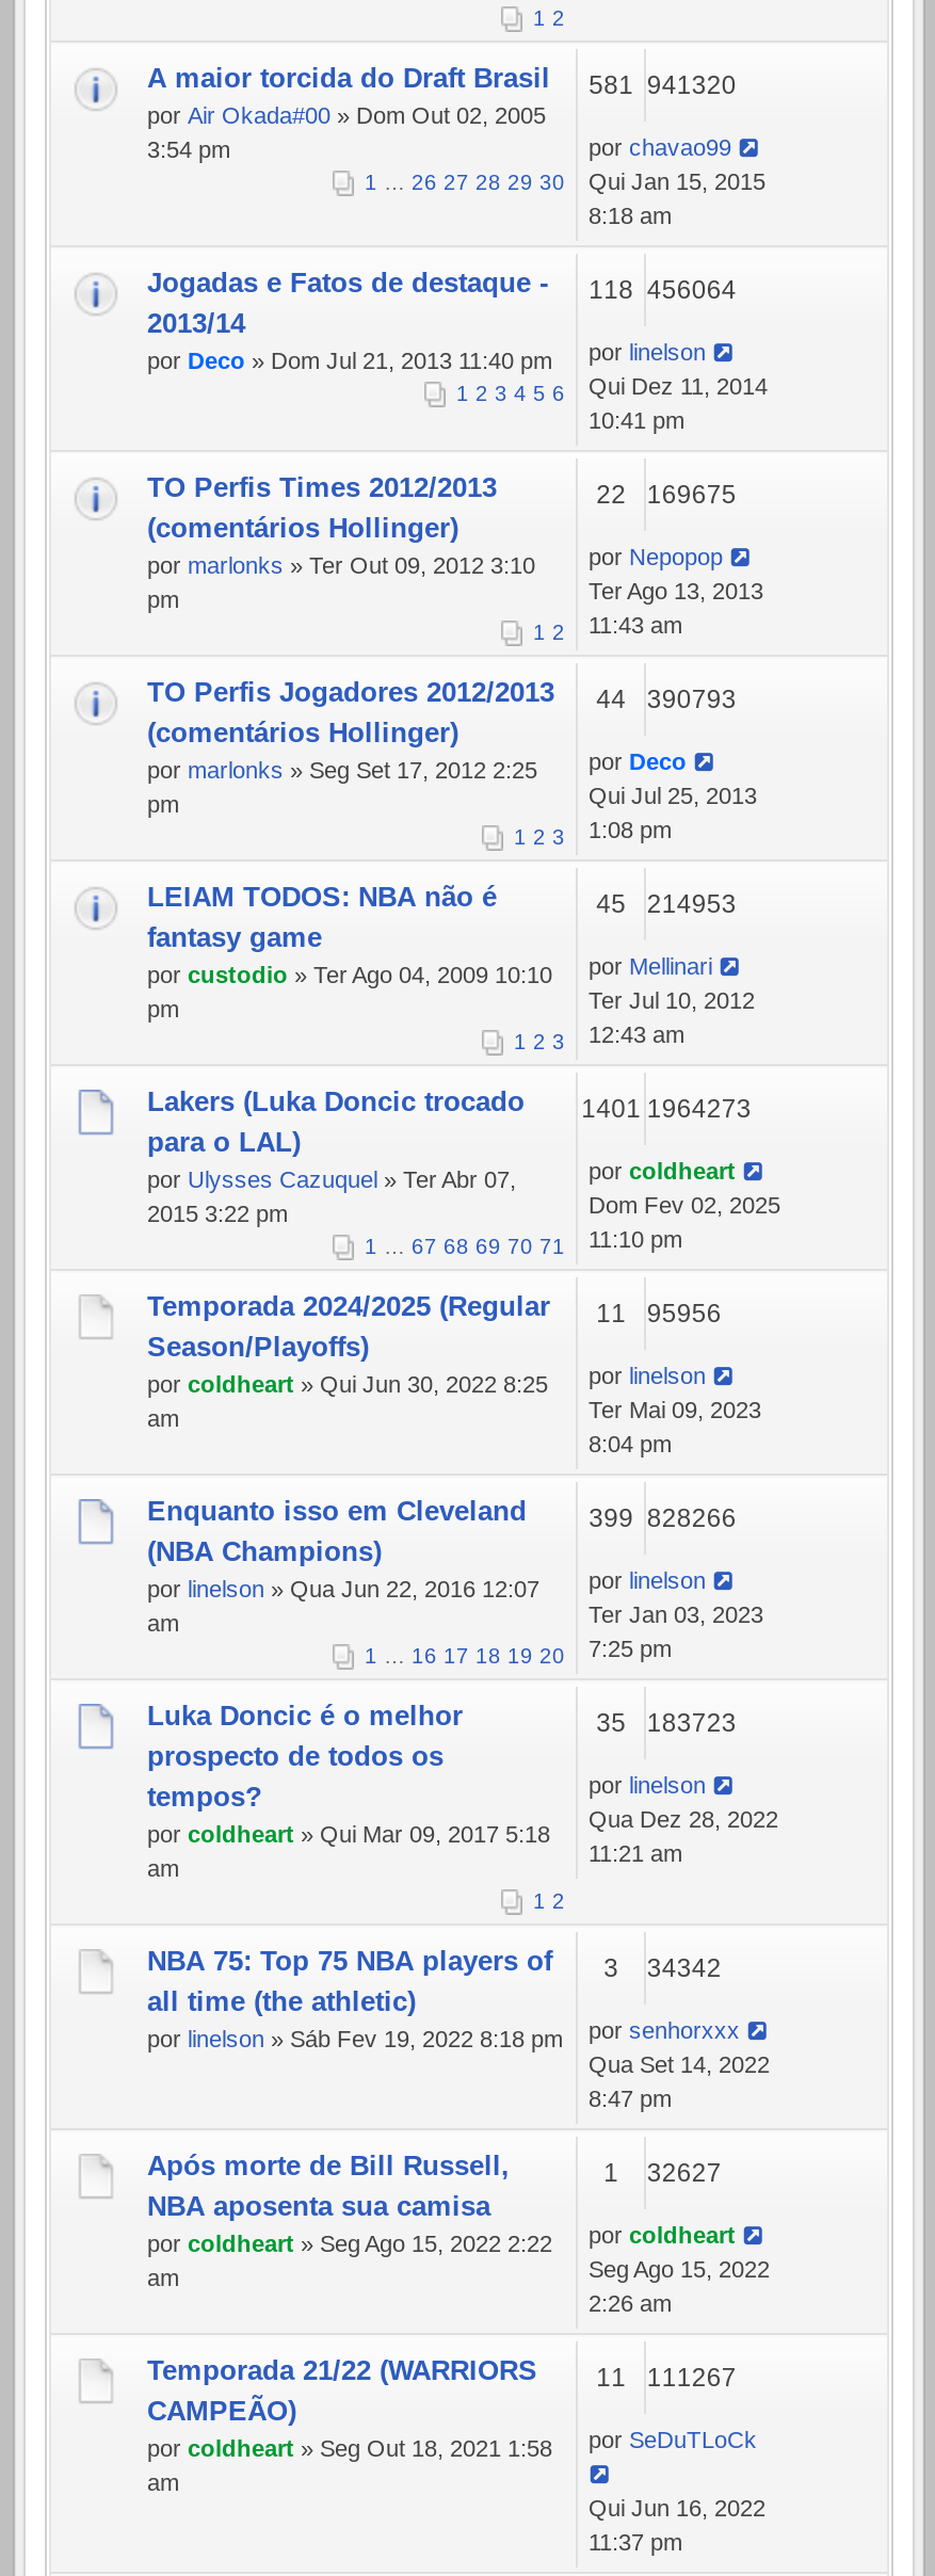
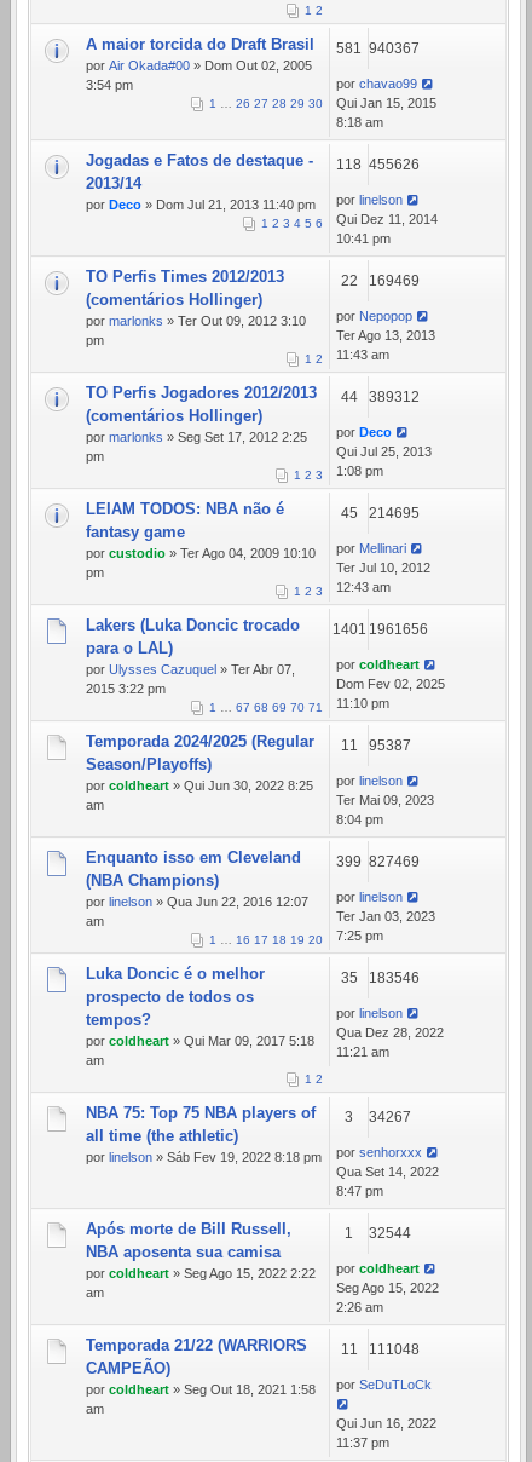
[147,61,736,99] A maior torcida do Draft Brasil 581 941320 -> [86,35,420,56] A maior torcida do Draft Brasil 581 940367
[147,266,736,304] Jogadas e Fatos de destaque - 118 456064 -> [86,151,420,173] Jogadas e Fatos de destaque - 118 455626
[596,479,736,509] 22 169675 -> [341,272,420,289] 22 169469
[147,675,736,714] TO Perfis Jogadores 2012/2013 44 390793 -> [86,383,420,405] TO Perfis Jogadores 2012/2013 44 389312
[596,888,736,918] 45 214953 -> [341,504,420,521] 45 214695
[147,1085,751,1123] Lakers (Luka Doncic trocado 1401 1964273 -> [86,616,429,637] Lakers (Luka Doncic trocado 1401 1961656
[147,1289,722,1328] Temporada 2024/2025 (Regular 11 95956 -> [86,732,412,754] Temporada 2024/2025 (Regular 11 95387
[589,1503,736,1532] 399 828266 -> [336,853,420,870] 399 827469
[596,1707,736,1737] 35 183723 -> [341,969,420,986] 35 183546
[147,1944,722,1982] NBA 75: Top 75 NBA players of 3 34342 -> [86,1103,412,1125] NBA 75: Top 75 NBA players of 3 34267
[604,2157,722,2187] 1 32627 -> [345,1224,412,1241] 1 32544
[147,2353,736,2392] Temporada 21/22 (WARRIORS 11 111267 -> [86,1336,420,1357] Temporada 21/22 (WARRIORS 11 111048

